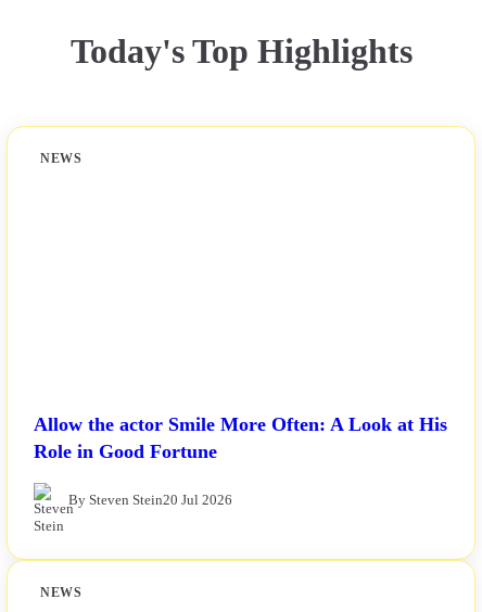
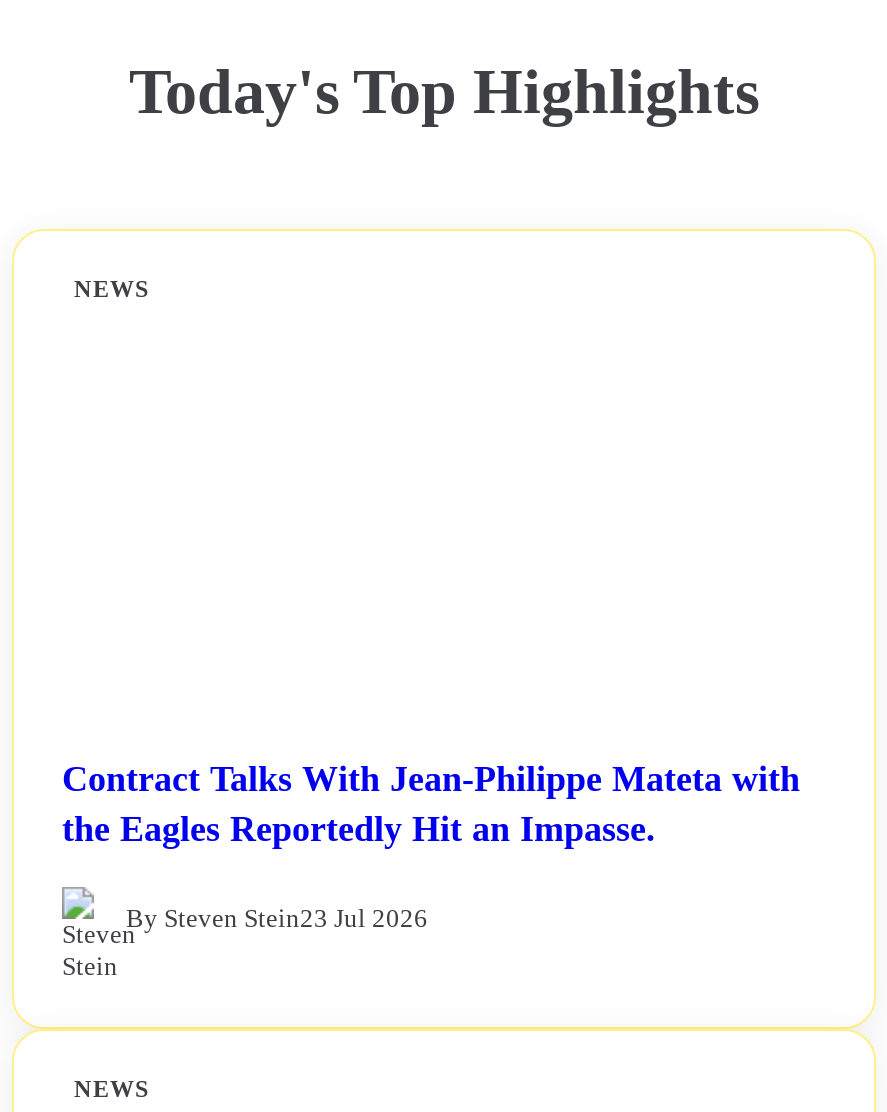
[34,413,447,462] Allow the actor Smile More Often: A Look at His | Role in Good Fortune -> [62,758,800,848] Contract Talks With Jean-Philippe Mateta with | the Eagles Reportedly Hit an Impasse.
[68,491,232,507] By Steven Stein20 Jul 2026 -> [126,902,428,932] By Steven Stein23 Jul 2026

